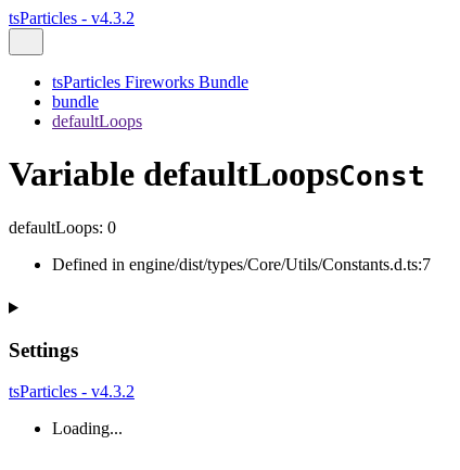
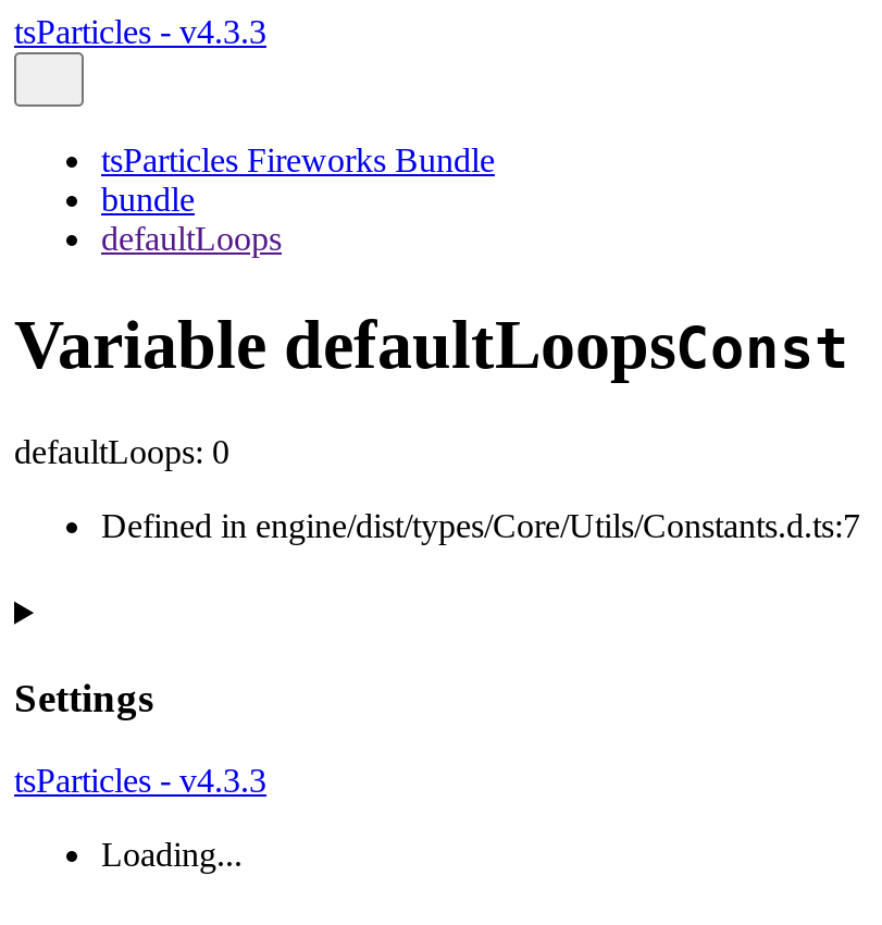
[9,9,135,27] tsParticles - v4.3.2 -> [14,13,266,50] tsParticles - v4.3.3
[9,382,135,401] tsParticles - v4.3.2 -> [14,762,266,799] tsParticles - v4.3.3

